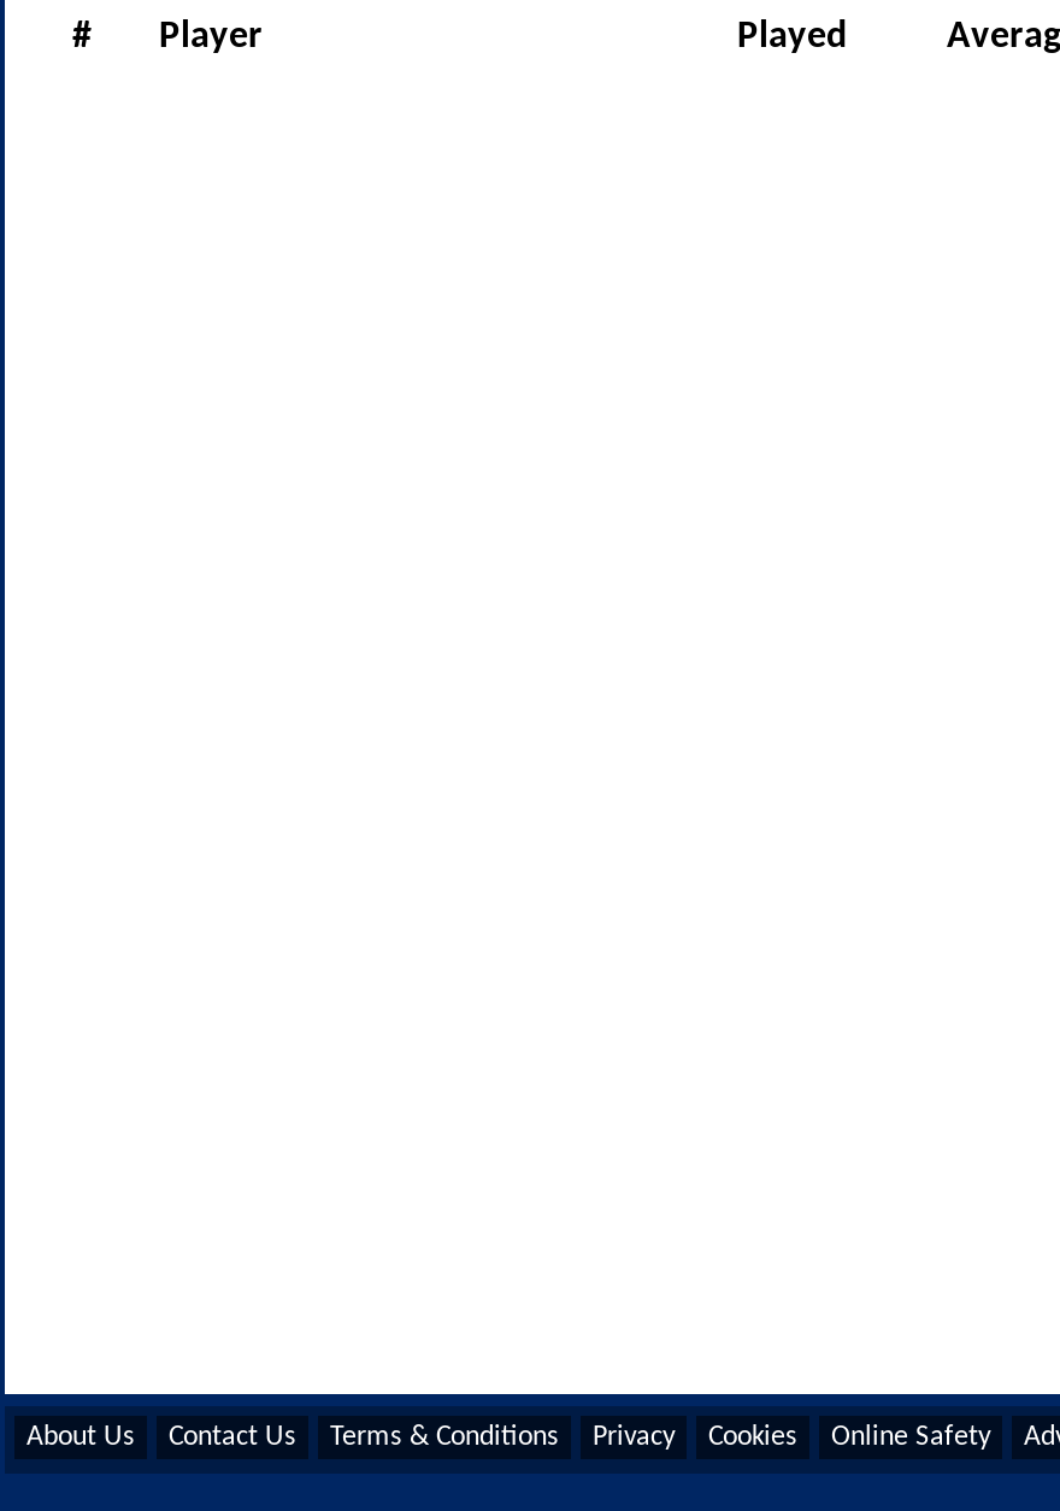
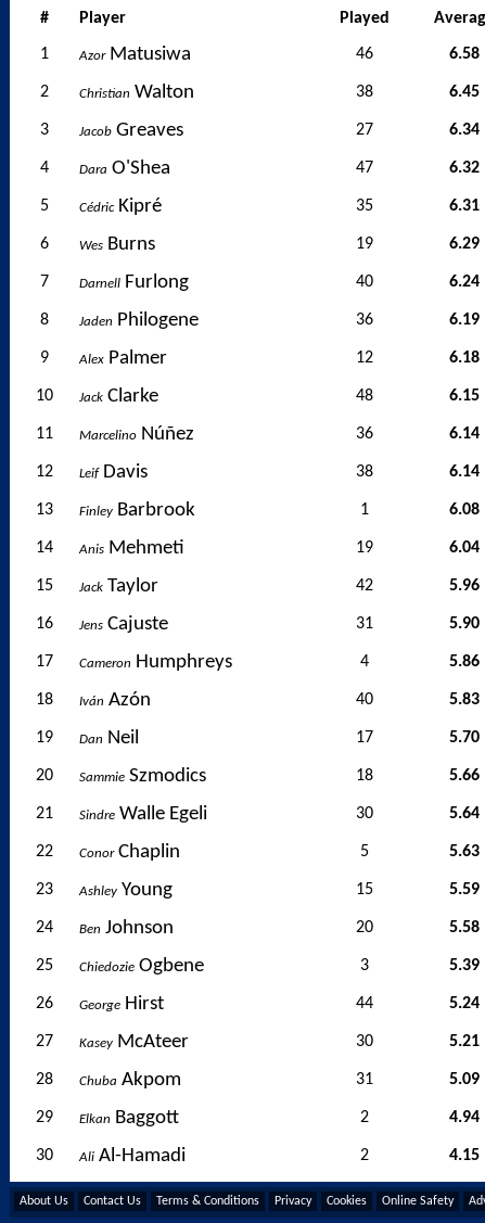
none -> [36,44,480,1167] 1 | Azor Matusiwa | 46 | 6.58 | 2 | Christian Walton | 38 | 6.45 | 3 | Jacob Greaves | 27 | 6.34 | 4 | Dara O'Shea | 47 | 6.32 | 5 | Cédric Kipré | 35 | 6.31 | 6 | Wes Burns | 19 | 6.29 | 7 | Darnell Furlong | 40 | 6.24 | 8 | Jaden Philogene | 36 | 6.19 | 9 | Alex Palmer | 12 | 6.18 | 10 | Jack Clarke | 48 | 6.15 | 11 | Marcelino Núñez | 36 | 6.14 | 12 | Leif Davis | 38 | 6.14 | 13 | Finley Barbrook | 1 | 6.08 | 14 | Anis Mehmeti | 19 | 6.04 | 15 | Jack Taylor | 42 | 5.96 | 16 | Jens Cajuste | 31 | 5.90 | 17 | Cameron Humphreys | 4 | 5.86 | 18 | Iván Azón | 40 | 5.83 | 19 | Dan Neil | 17 | 5.70 | 20 | Sammie Szmodics | 18 | 5.66 | 21 | Sindre Walle Egeli | 30 | 5.64 | 22 | Conor Chaplin | 5 | 5.63 | 23 | Ashley Young | 15 | 5.59 | 24 | Ben Johnson | 20 | 5.58 | 25 | Chiedozie Ogbene | 3 | 5.39 | 26 | George Hirst | 44 | 5.24 | 27 | Kasey McAteer | 30 | 5.21 | 28 | Chuba Akpom | 31 | 5.09 | 29 | Elkan Baggott | 2 | 4.94 | 30 | Ali Al-Hamadi | 2 | 4.15

